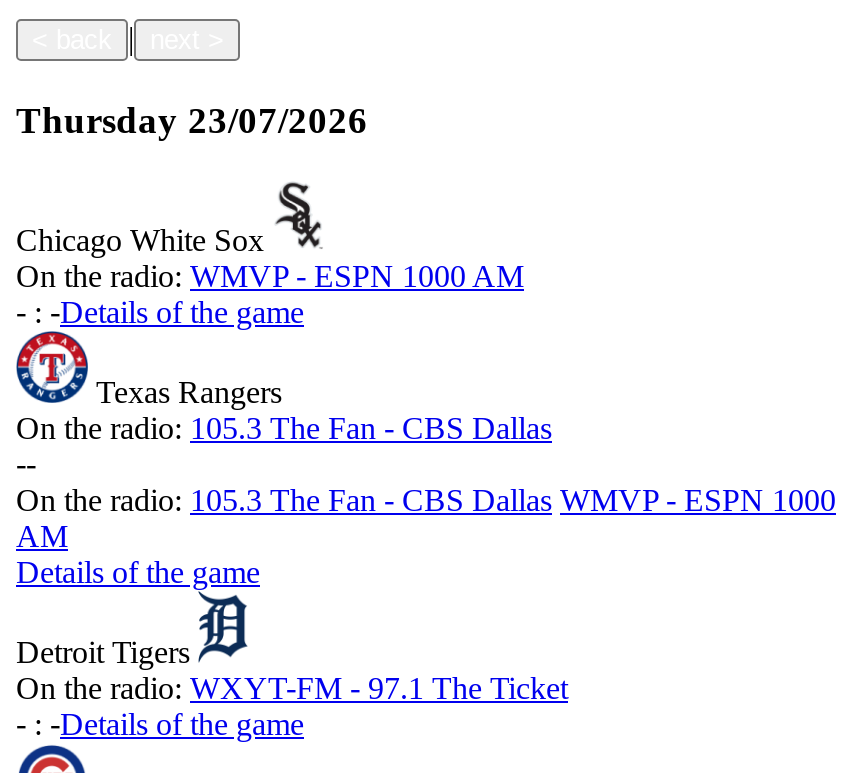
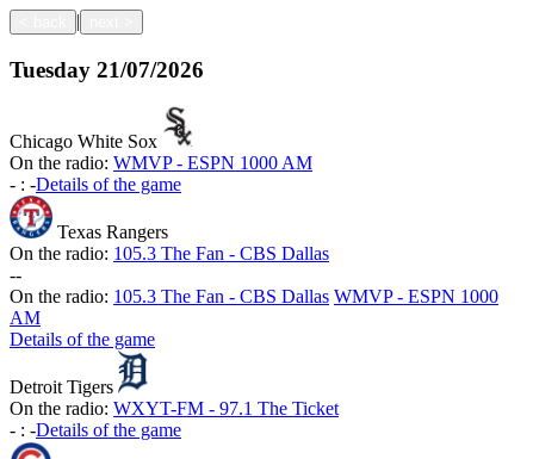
[16,98,368,140] Thursday 23/07/2026 -> [10,57,204,82] Tuesday 21/07/2026

